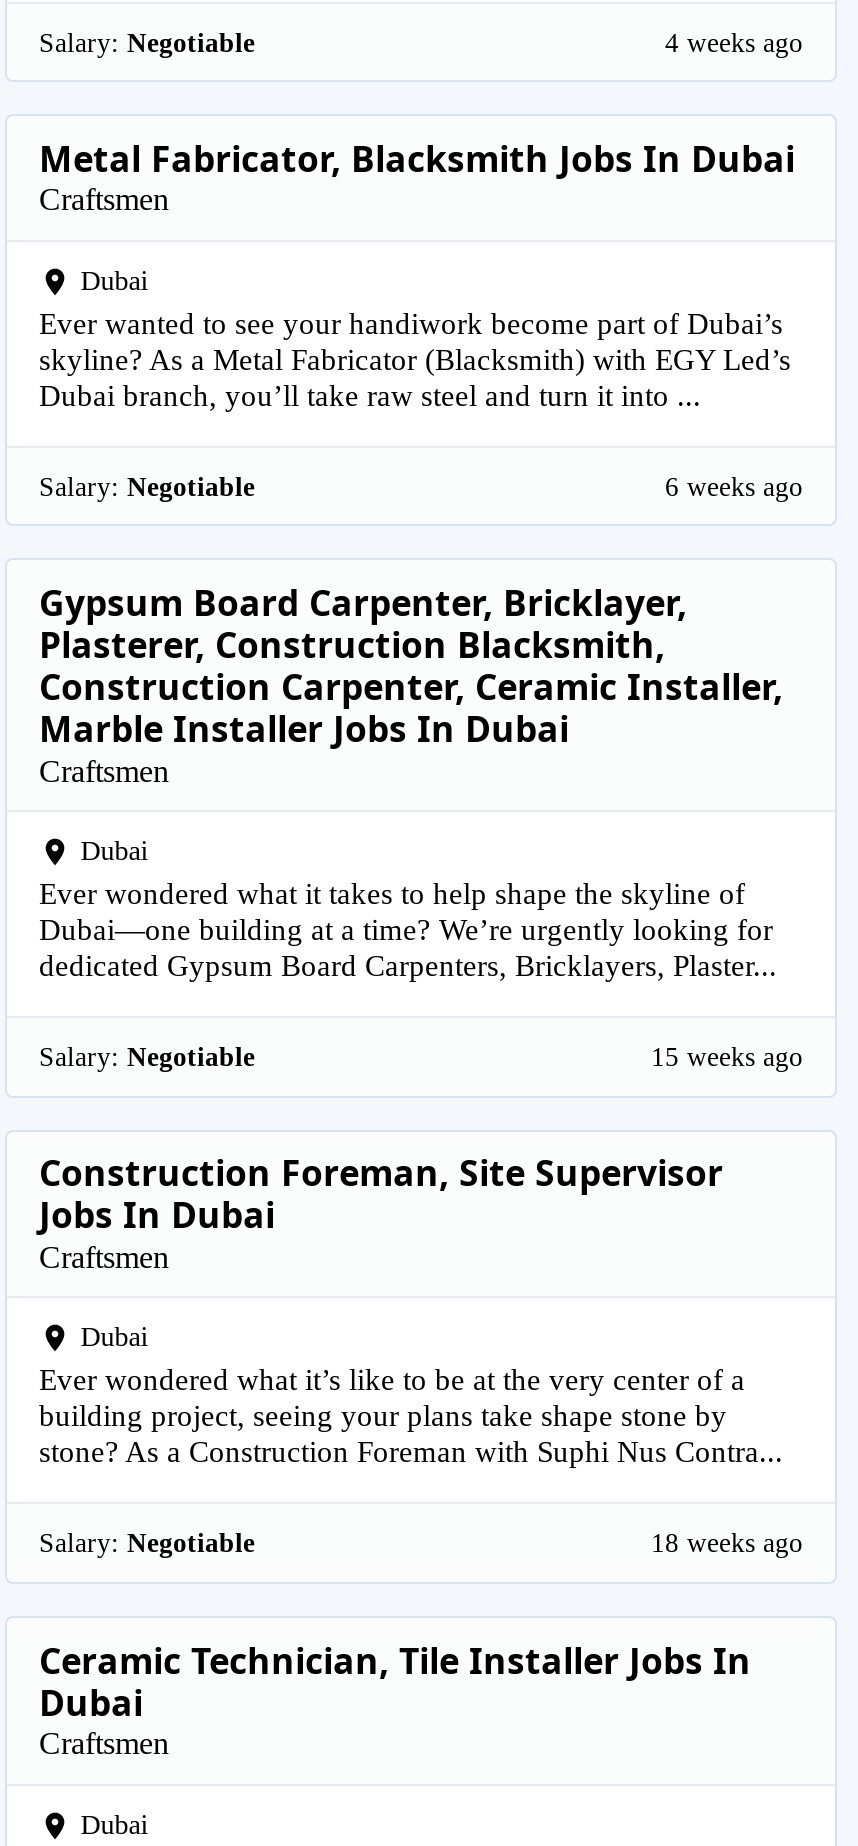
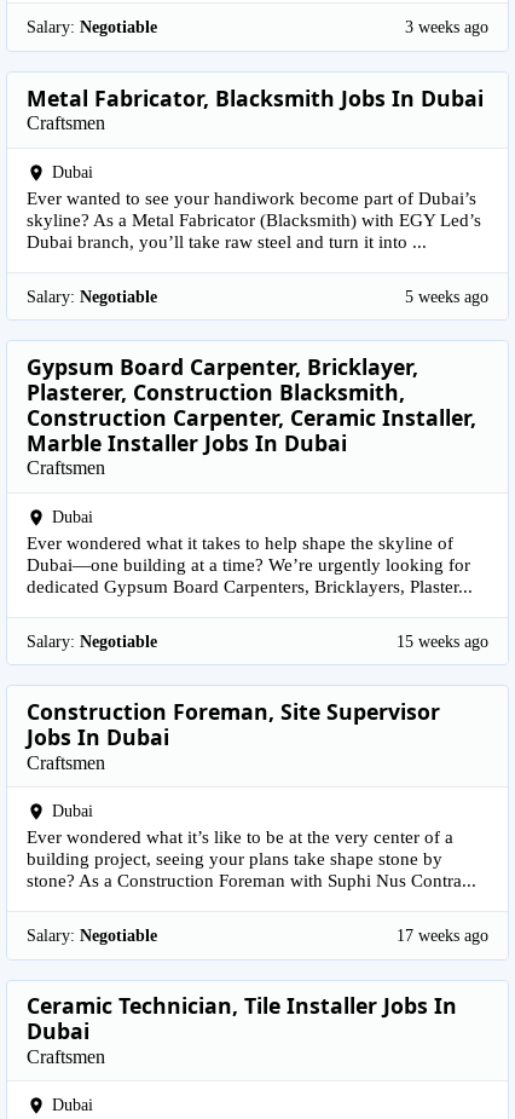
[665,27,803,57] 4 weeks ago -> [405,19,488,37] 3 weeks ago
[665,471,803,501] 6 weeks ago -> [405,288,488,306] 5 weeks ago
[651,1528,803,1558] 18 weeks ago -> [397,927,488,945] 17 weeks ago

